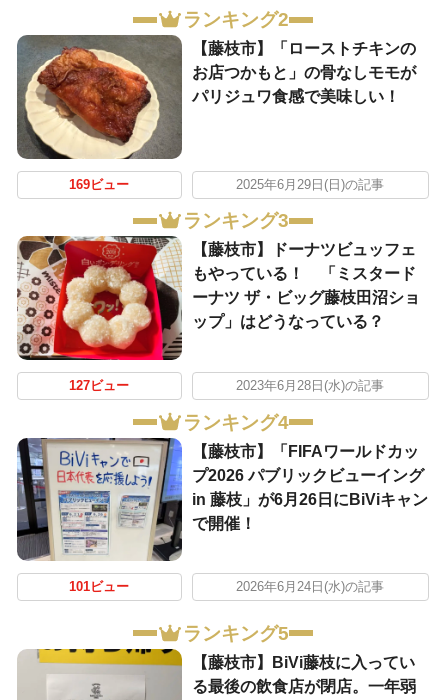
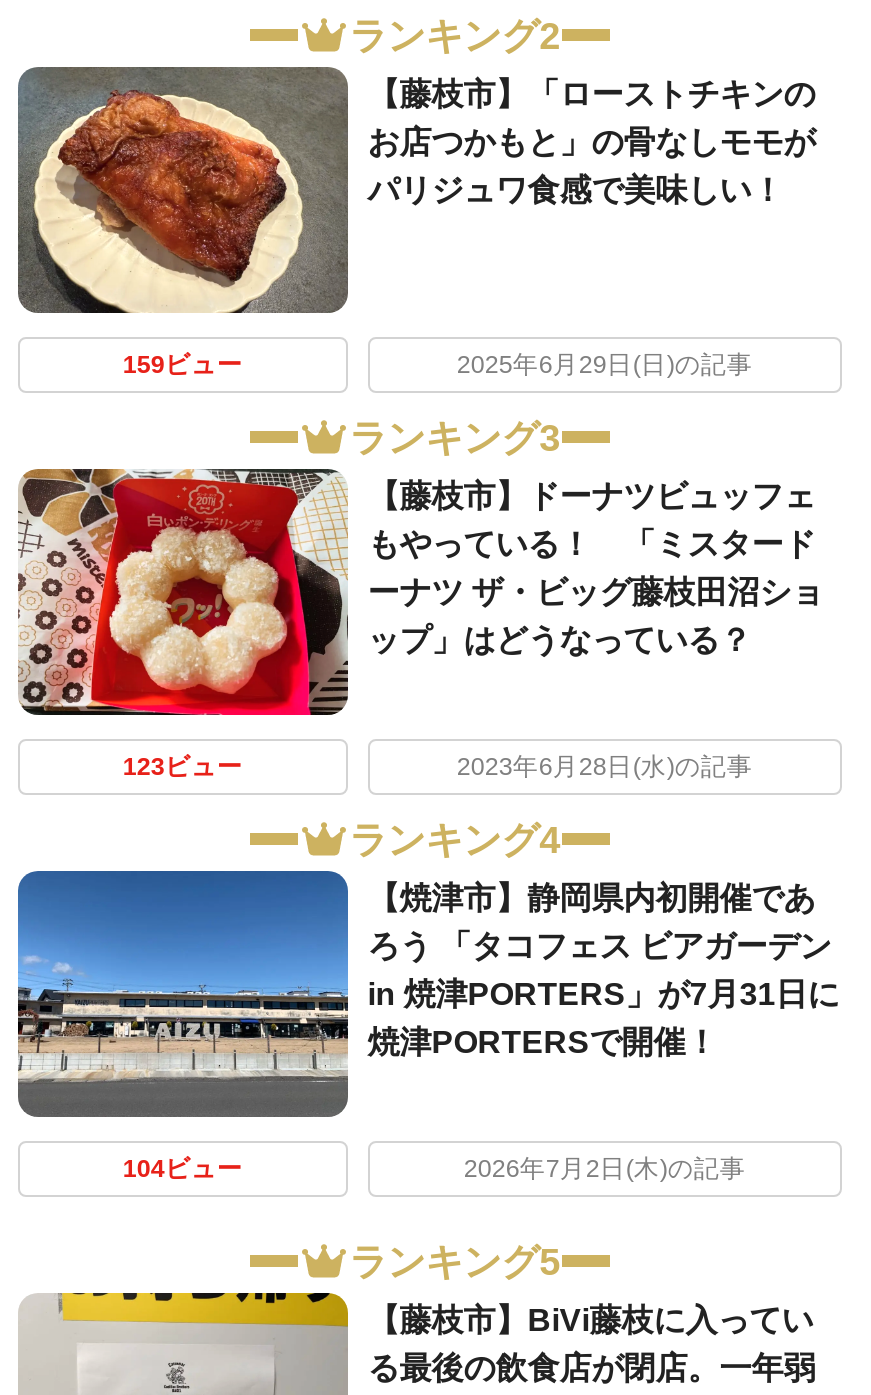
[69,178,129,192] 169ビュー -> [123,351,243,379] 159ビュー
[69,379,129,393] 127ビュー -> [123,753,243,781] 123ビュー
[16,437,428,561] [image] | 【藤枝市】「FIFAワールドカッ | プ2026 パブリックビューイング | in 藤枝」が6月26日にBiViキャン | で開催！ -> [16,868,840,1118] [image] | 【焼津市】静岡県内初開催であ | ろう 「タコフェス ビアガーデン | in 焼津PORTERS」が7月31日に | 焼津PORTERSで開催！
[69,580,384,594] 101ビュー | 2026年6月24日(水)の記事 -> [123,1156,746,1184] 104ビュー | 2026年7月2日(木)の記事

